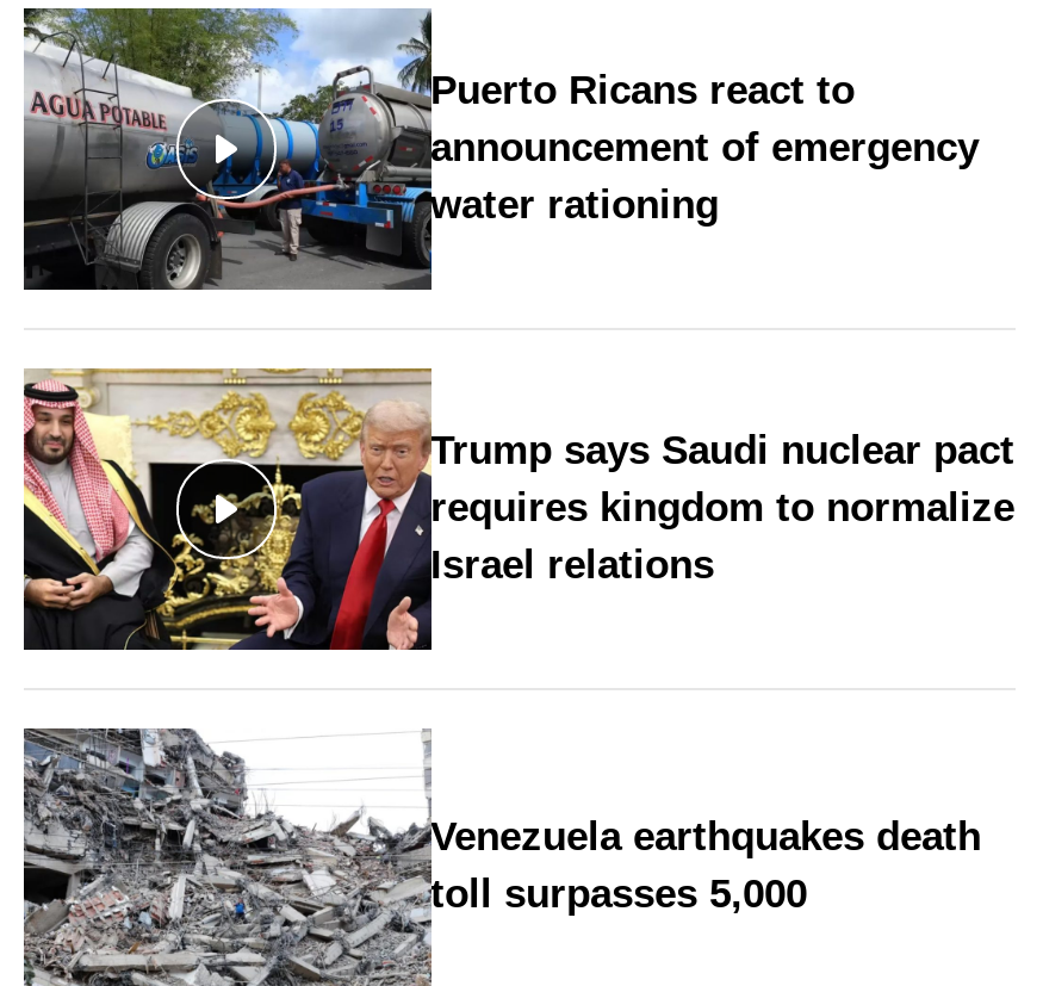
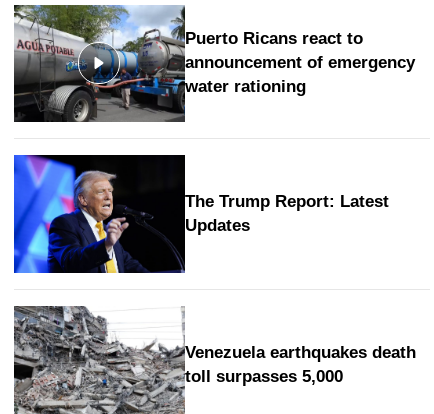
[21,366,1014,652] [image] | Trump says Saudi nuclear pact | requires kingdom to normalize | Israel relations -> [13,154,388,274] [image] | The Trump Report: Latest | Updates

